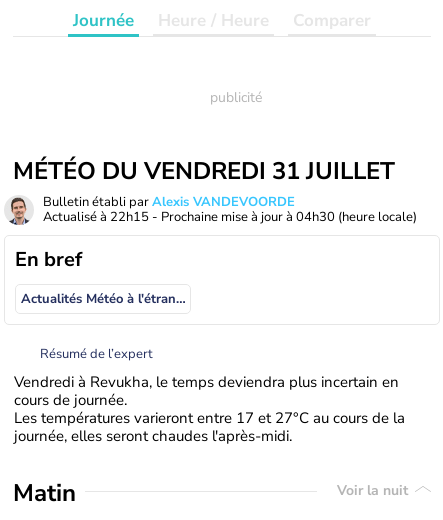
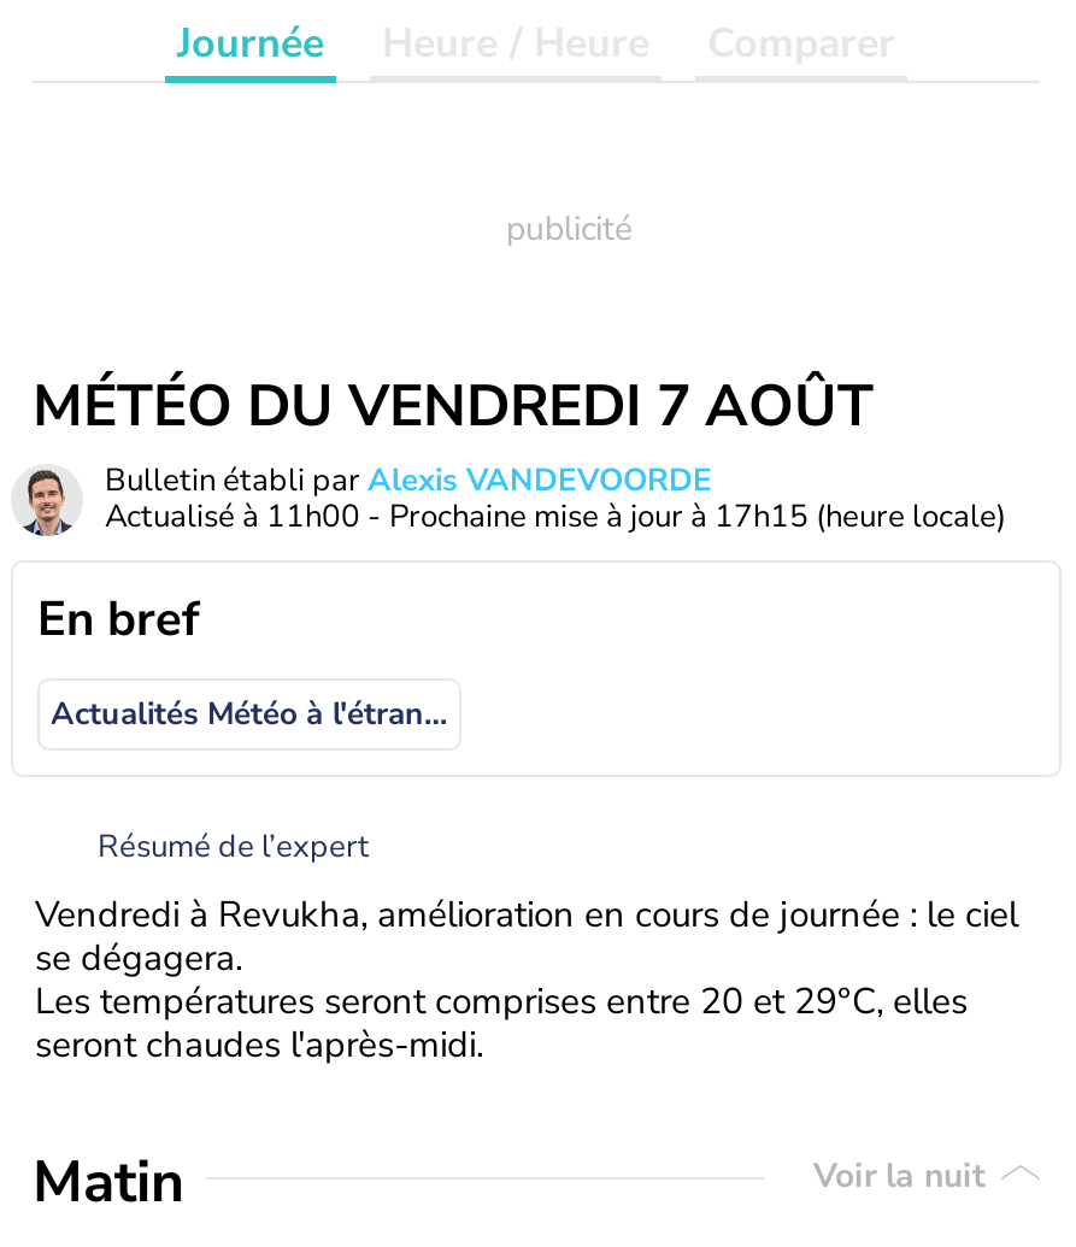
[13,155,395,187] MÉTÉO DU VENDREDI 31 JUILLET -> [33,367,874,445] MÉTÉO DU VENDREDI 7 AOÛT
[43,208,417,226] Actualisé à 22h15 - Prochaine mise à jour à 04h30 (heure locale) -> [105,495,1006,539] Actualisé à 11h00 - Prochaine mise à jour à 17h15 (heure locale)
[14,372,405,446] Vendredi à Revukha, le temps deviendra plus incertain en | cours de journée. | Les températures varieront entre 17 et 27°C au cours de la | journée, elles seront chaudes l'après-midi. -> [35,890,1018,1068] Vendredi à Revukha, amélioration en cours de journée : le ciel | se dégagera. | Les températures seront comprises entre 20 et 29°C, elles | seront chaudes l'après-midi.

